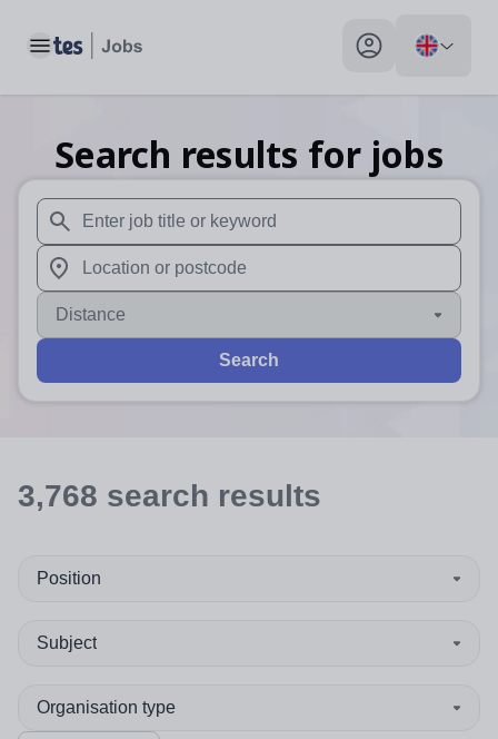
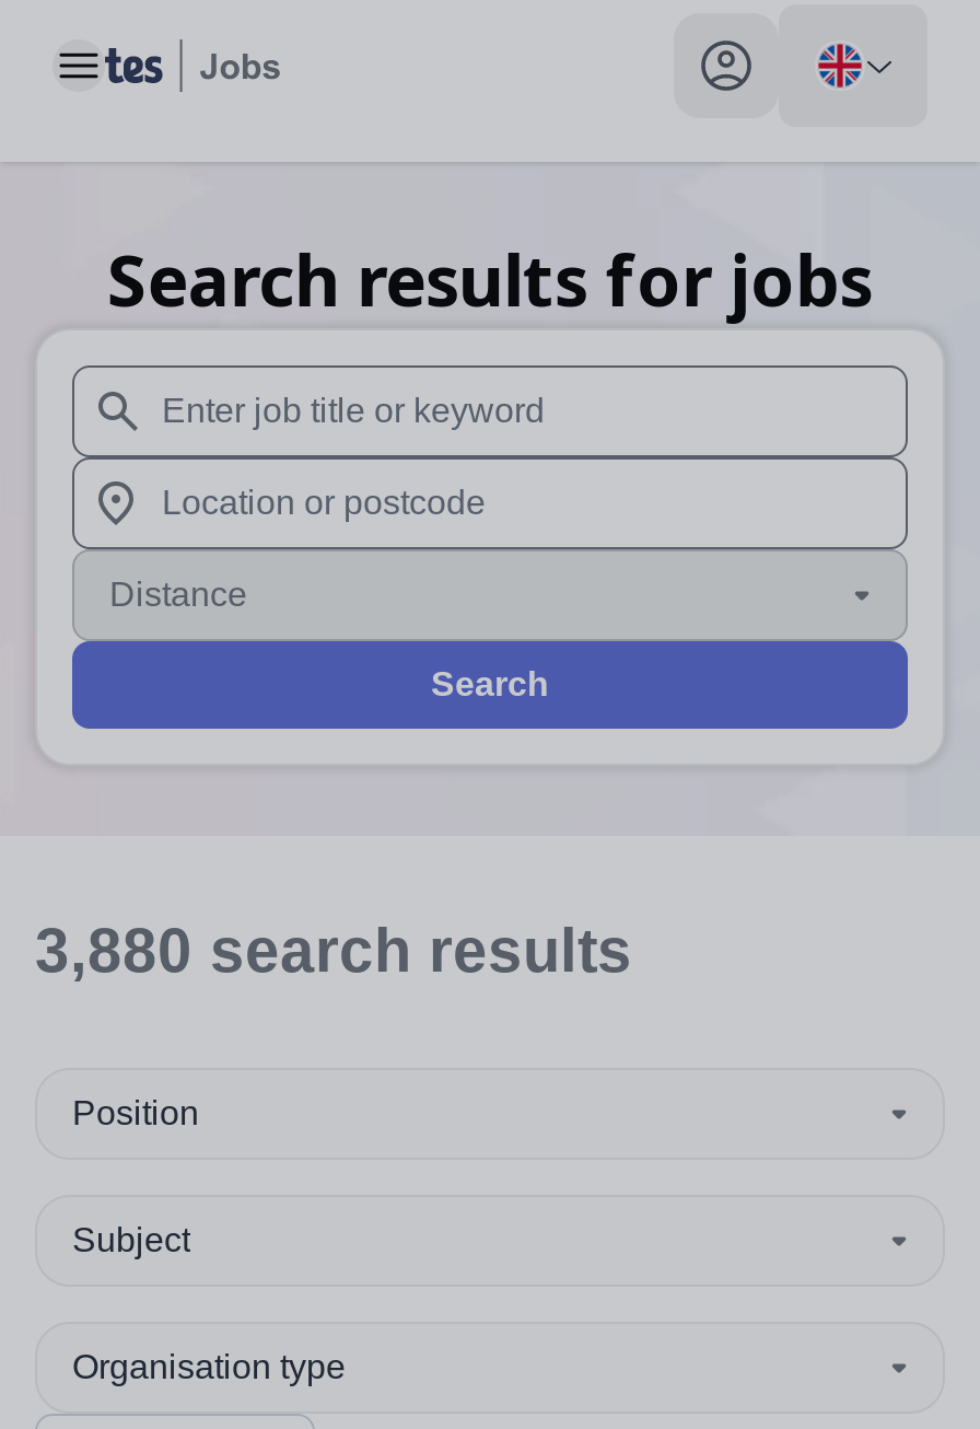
[18,479,321,513] 3,768 search results -> [35,917,632,985] 3,880 search results

